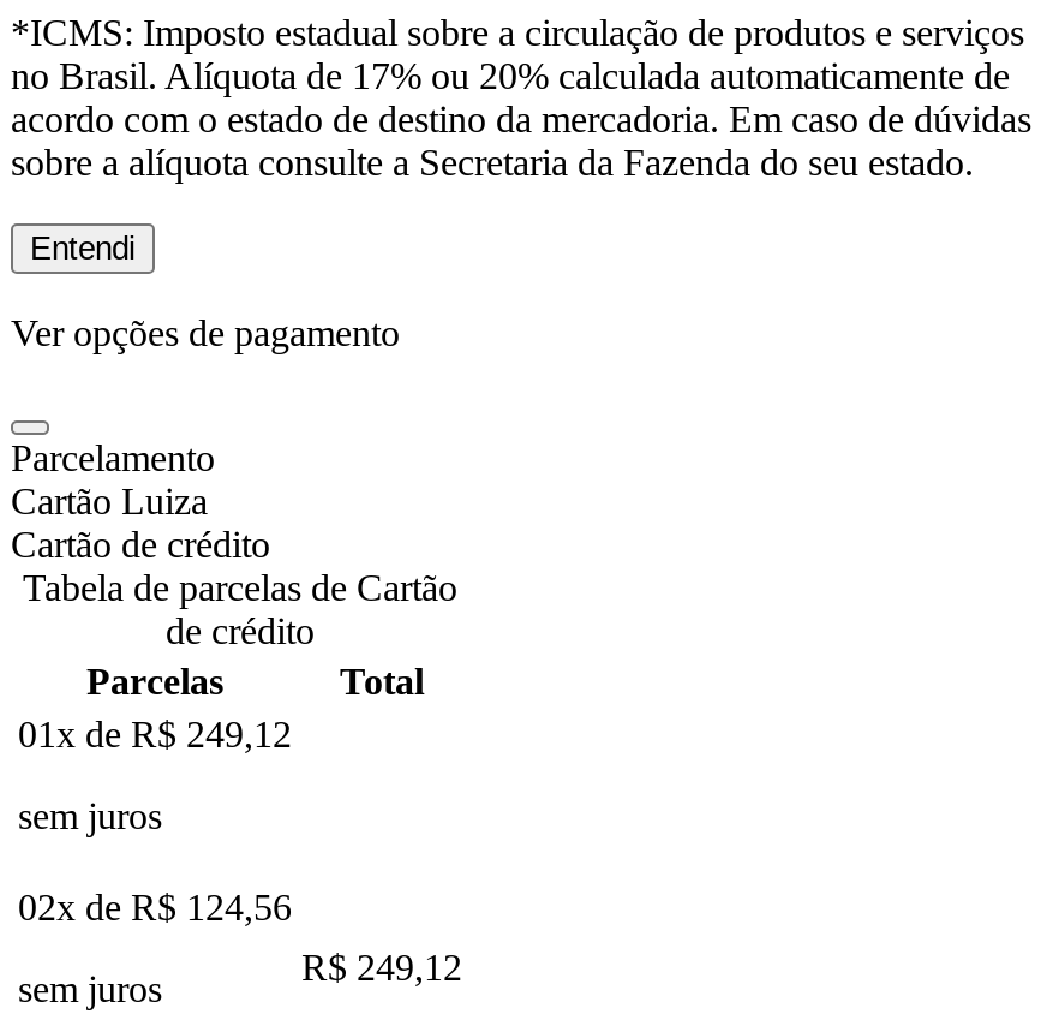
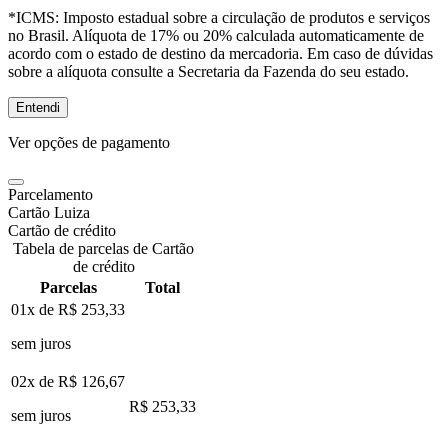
[18,713,292,754] 01x de R$ 249,12 -> [11,301,125,318] 01x de R$ 253,33
[18,886,292,927] 02x de R$ 124,56 -> [11,373,125,390] 02x de R$ 126,67
[301,946,462,987] R$ 249,12 -> [129,398,196,415] R$ 253,33

